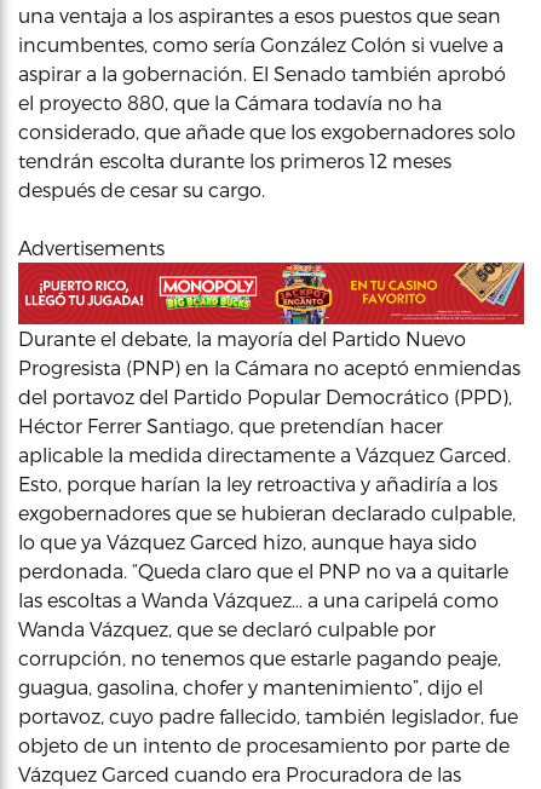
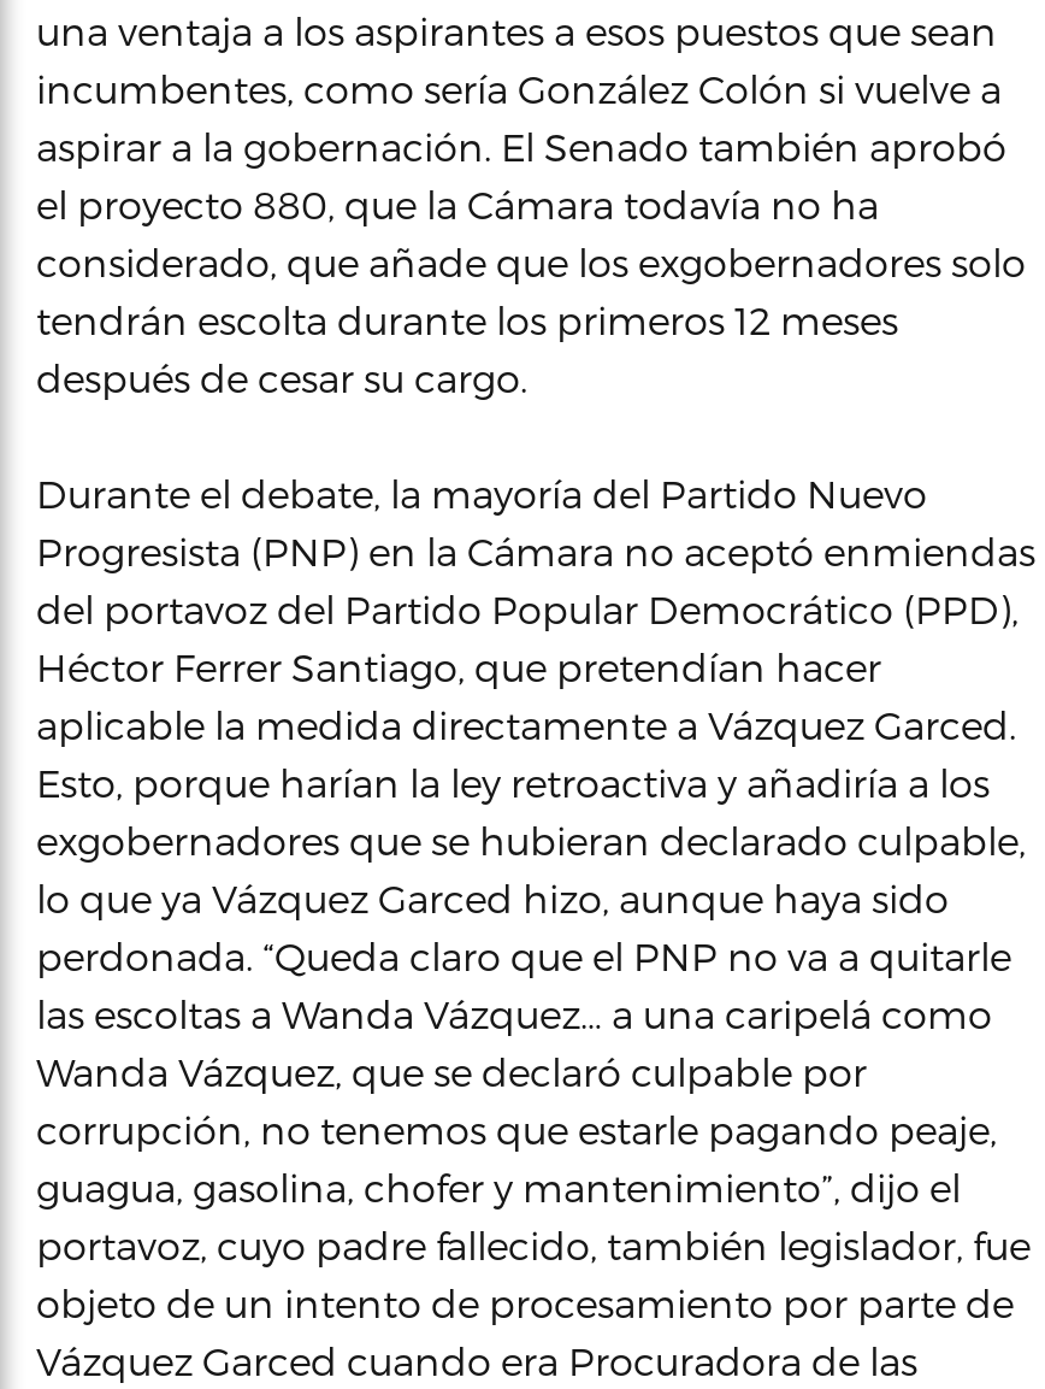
[18,236,165,259] Advertisements -> none
[17,261,525,326] [image] -> none

